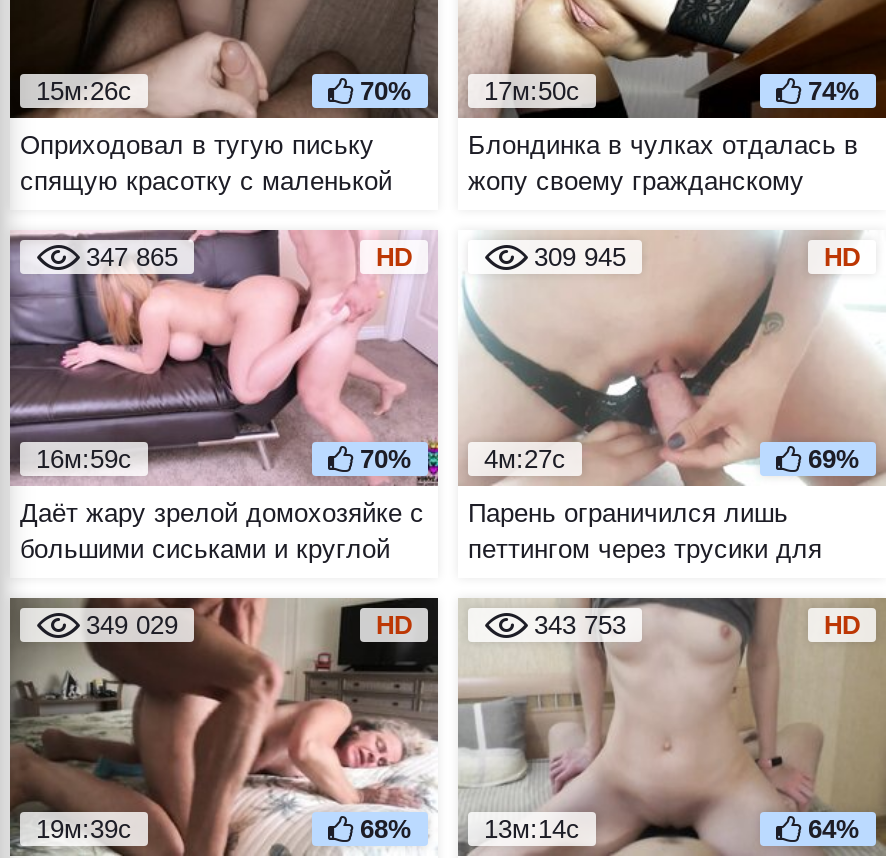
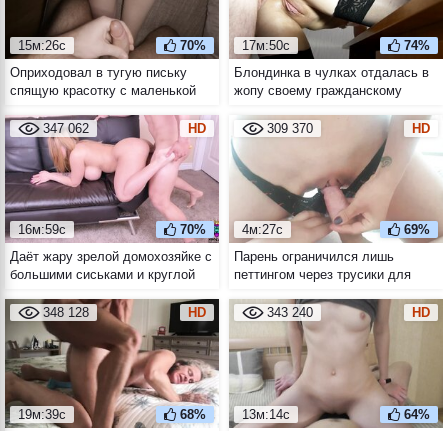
[86,242,178,272] 347 865 -> [43,121,89,136] 347 062
[534,242,626,272] 309 945 -> [267,121,313,136] 309 370
[86,610,178,640] 349 029 -> [43,305,89,320] 348 128
[534,610,626,640] 343 753 -> [267,305,313,320] 343 240

